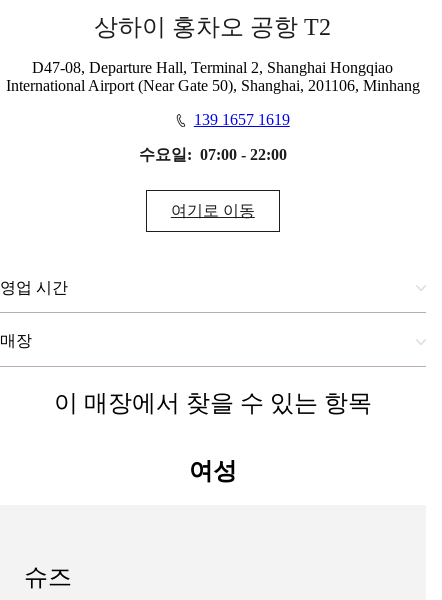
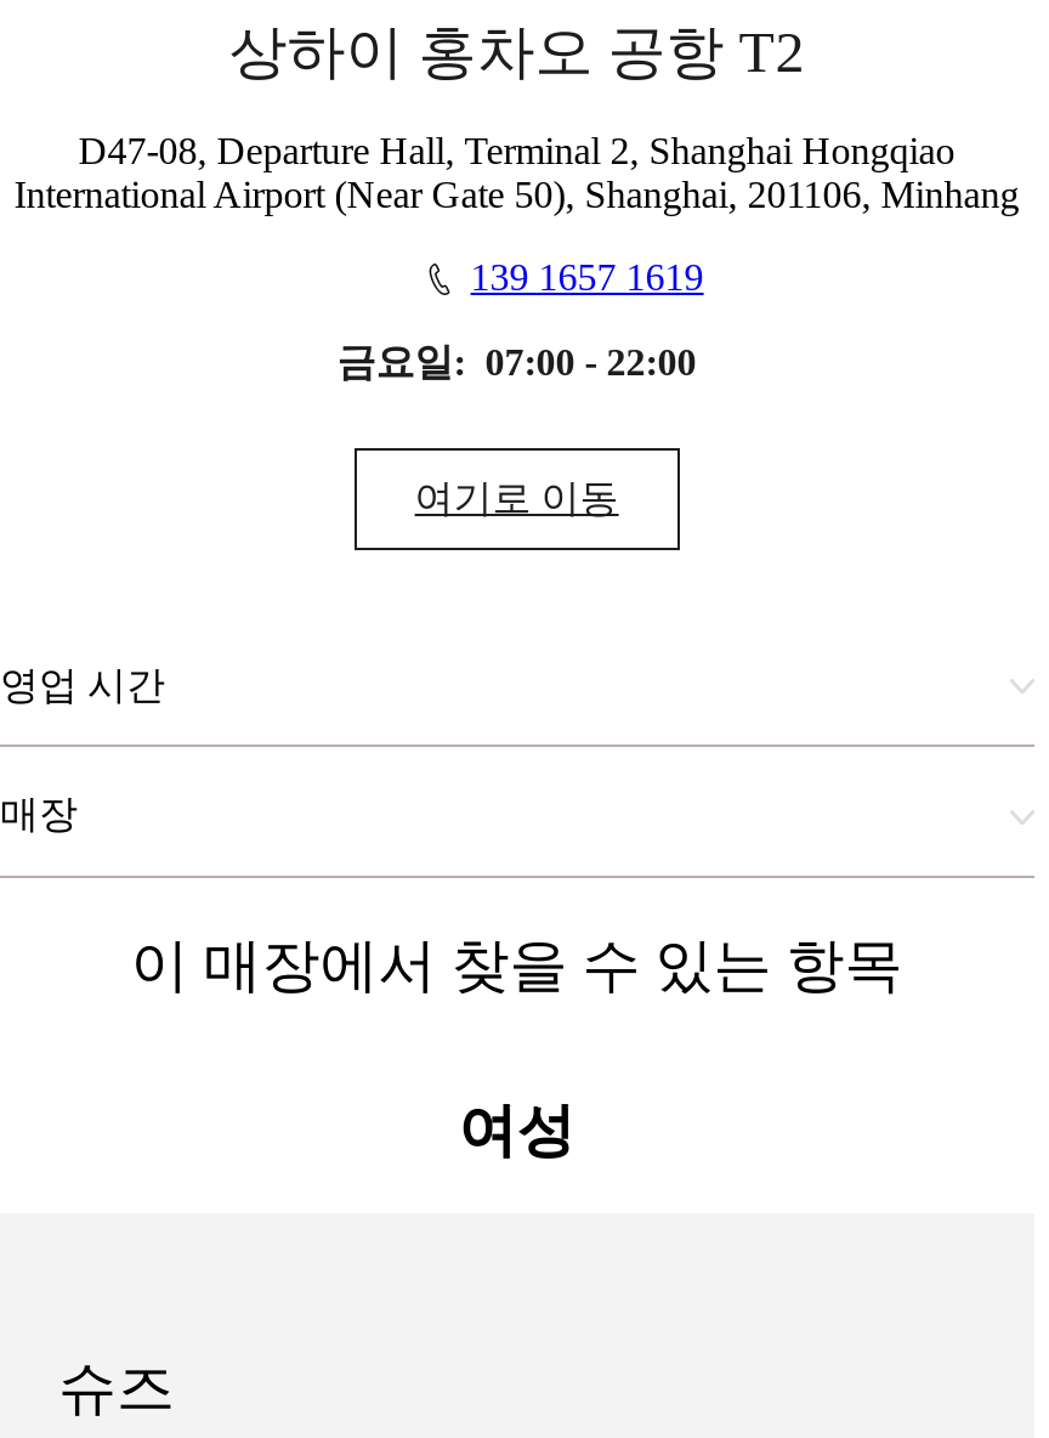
[139,146,287,163] 수요일: 07:00 - 22:00 -> [337,342,696,383] 금요일: 07:00 - 22:00

